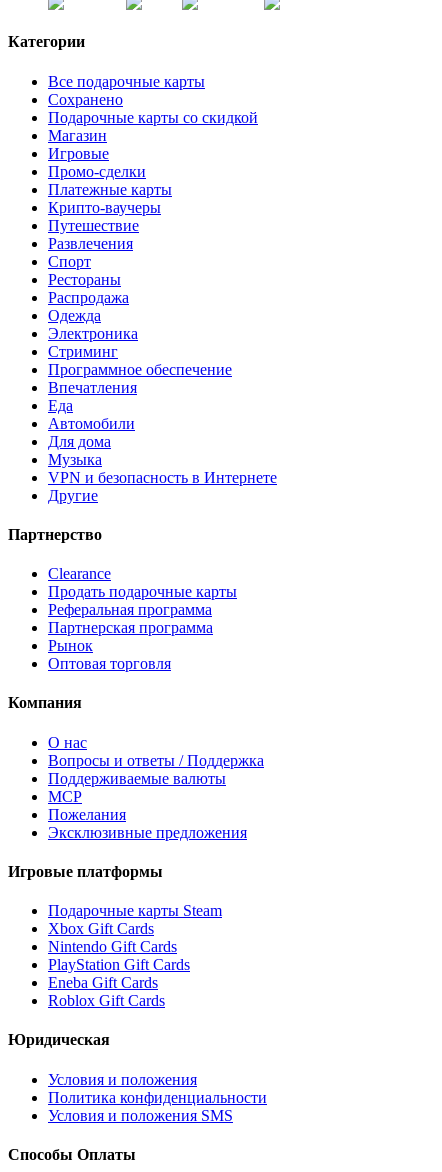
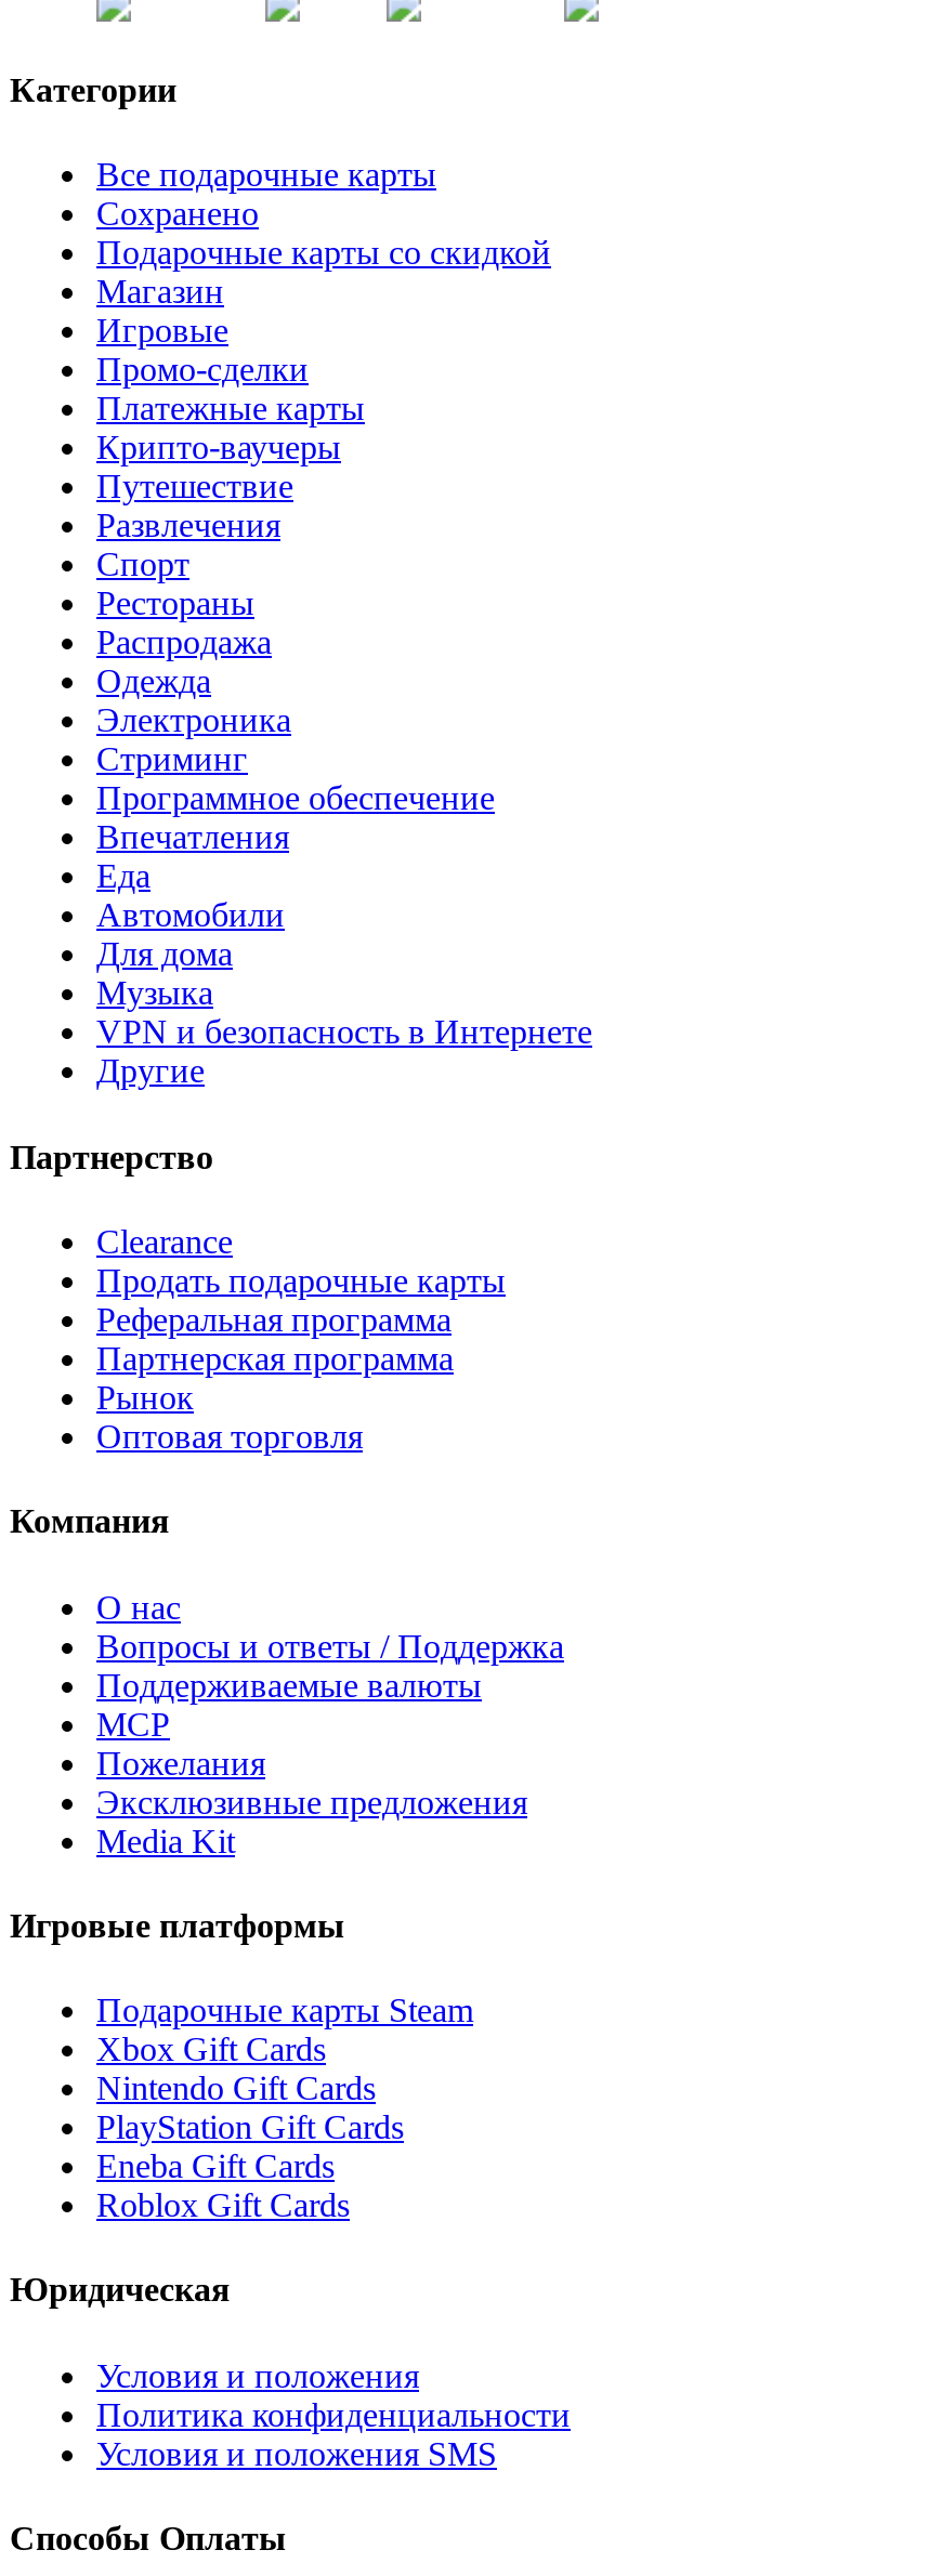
none -> [96,1822,235,1859] Media Kit

